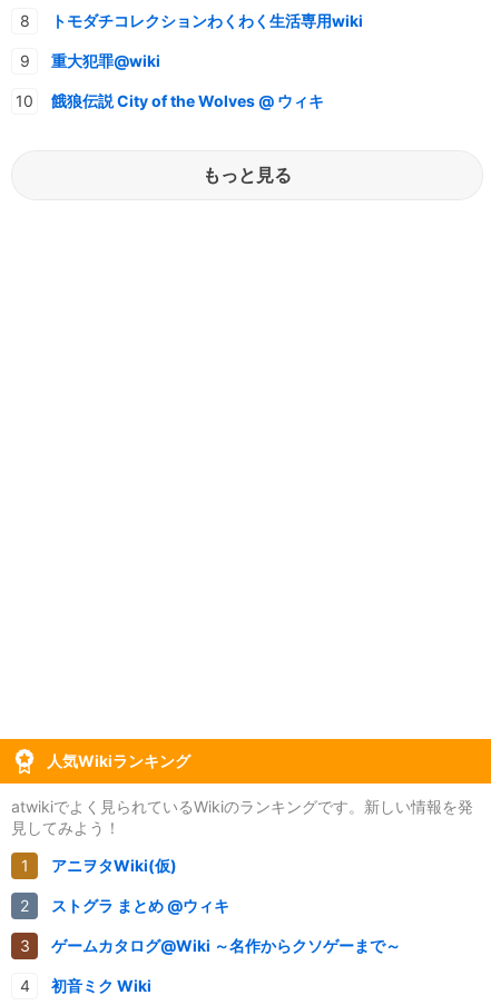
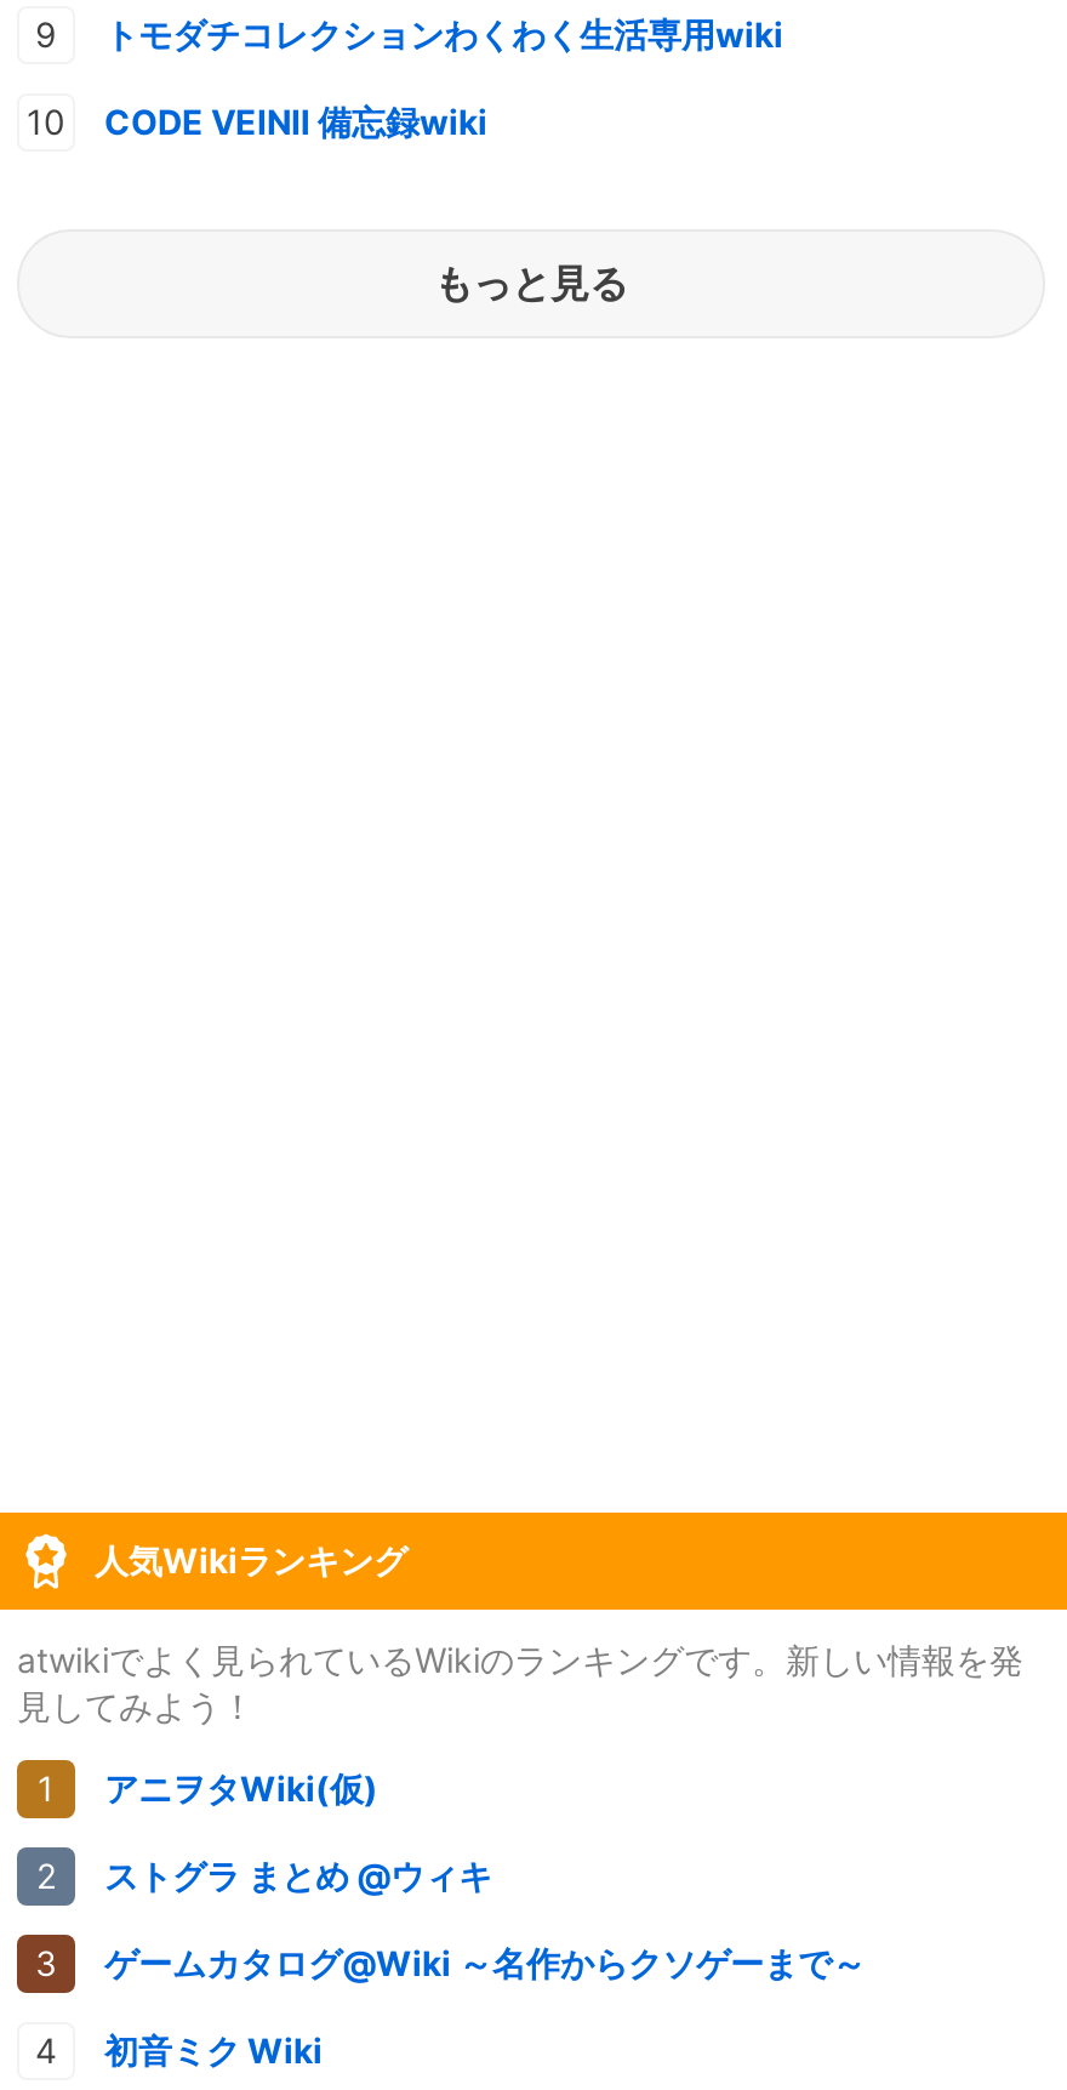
[51,51,324,110] 重大犯罪@wiki | 餓狼伝説 City of the Wolves @ ウィキ -> [104,101,487,142] CODE VEINⅡ 備忘録wiki

